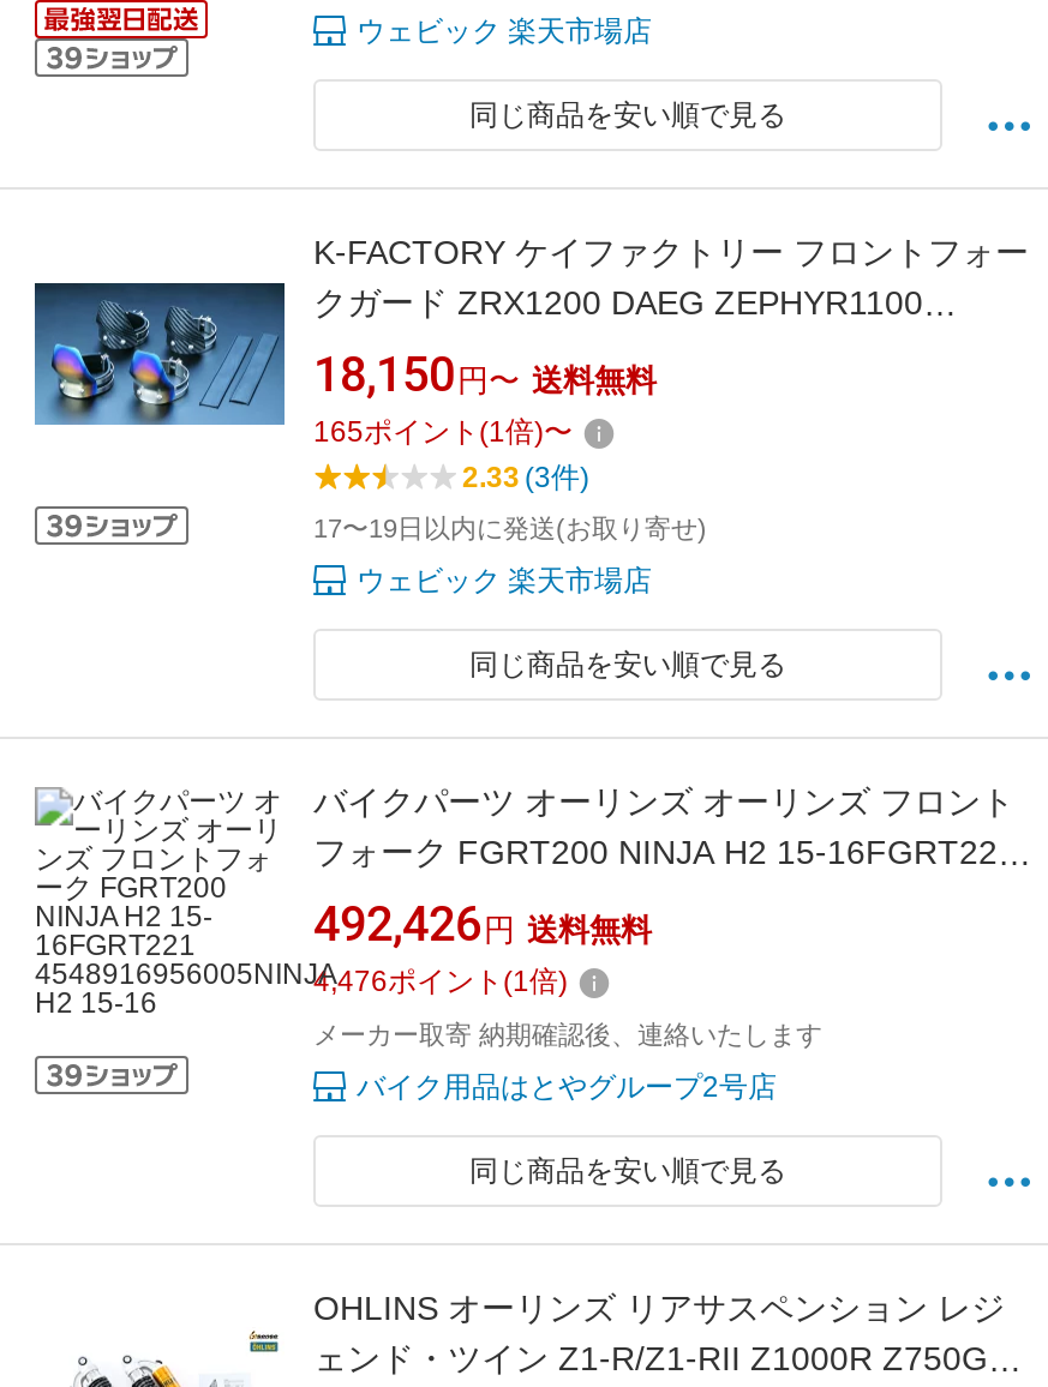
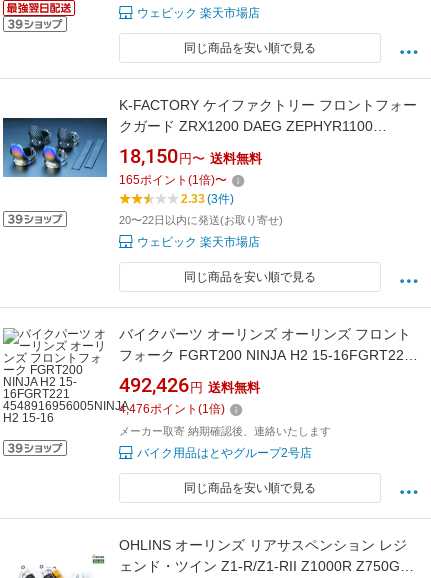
[313,515,707,544] 17〜19日以内に発送(お取り寄せ) -> [119,214,283,226] 20〜22日以内に発送(お取り寄せ)

